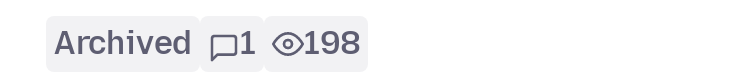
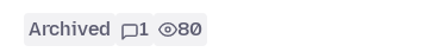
[54,25,360,63] Archived 1 198 -> [29,18,202,41] Archived 1 80

